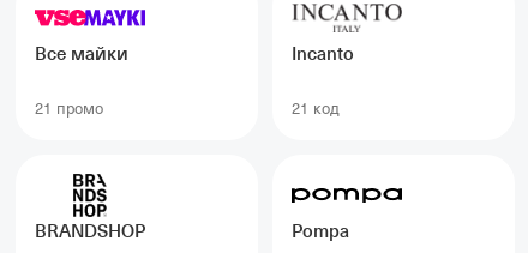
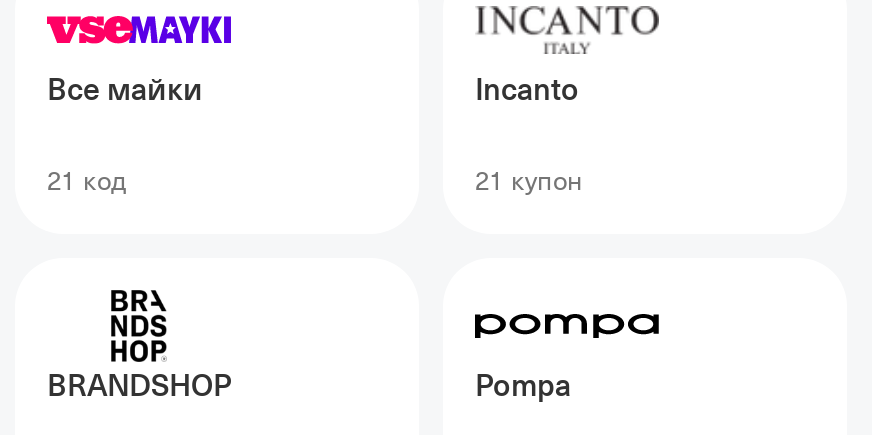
[35,100,103,118] 21 промо -> [47,166,127,196] 21 код
[292,100,340,118] 21 код -> [475,166,583,196] 21 купон

